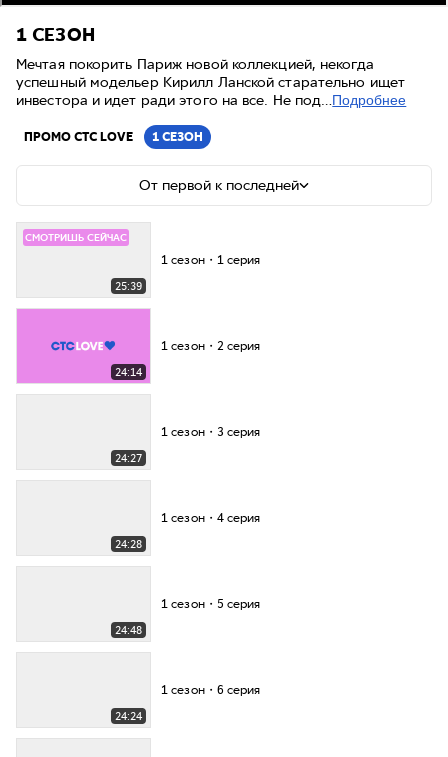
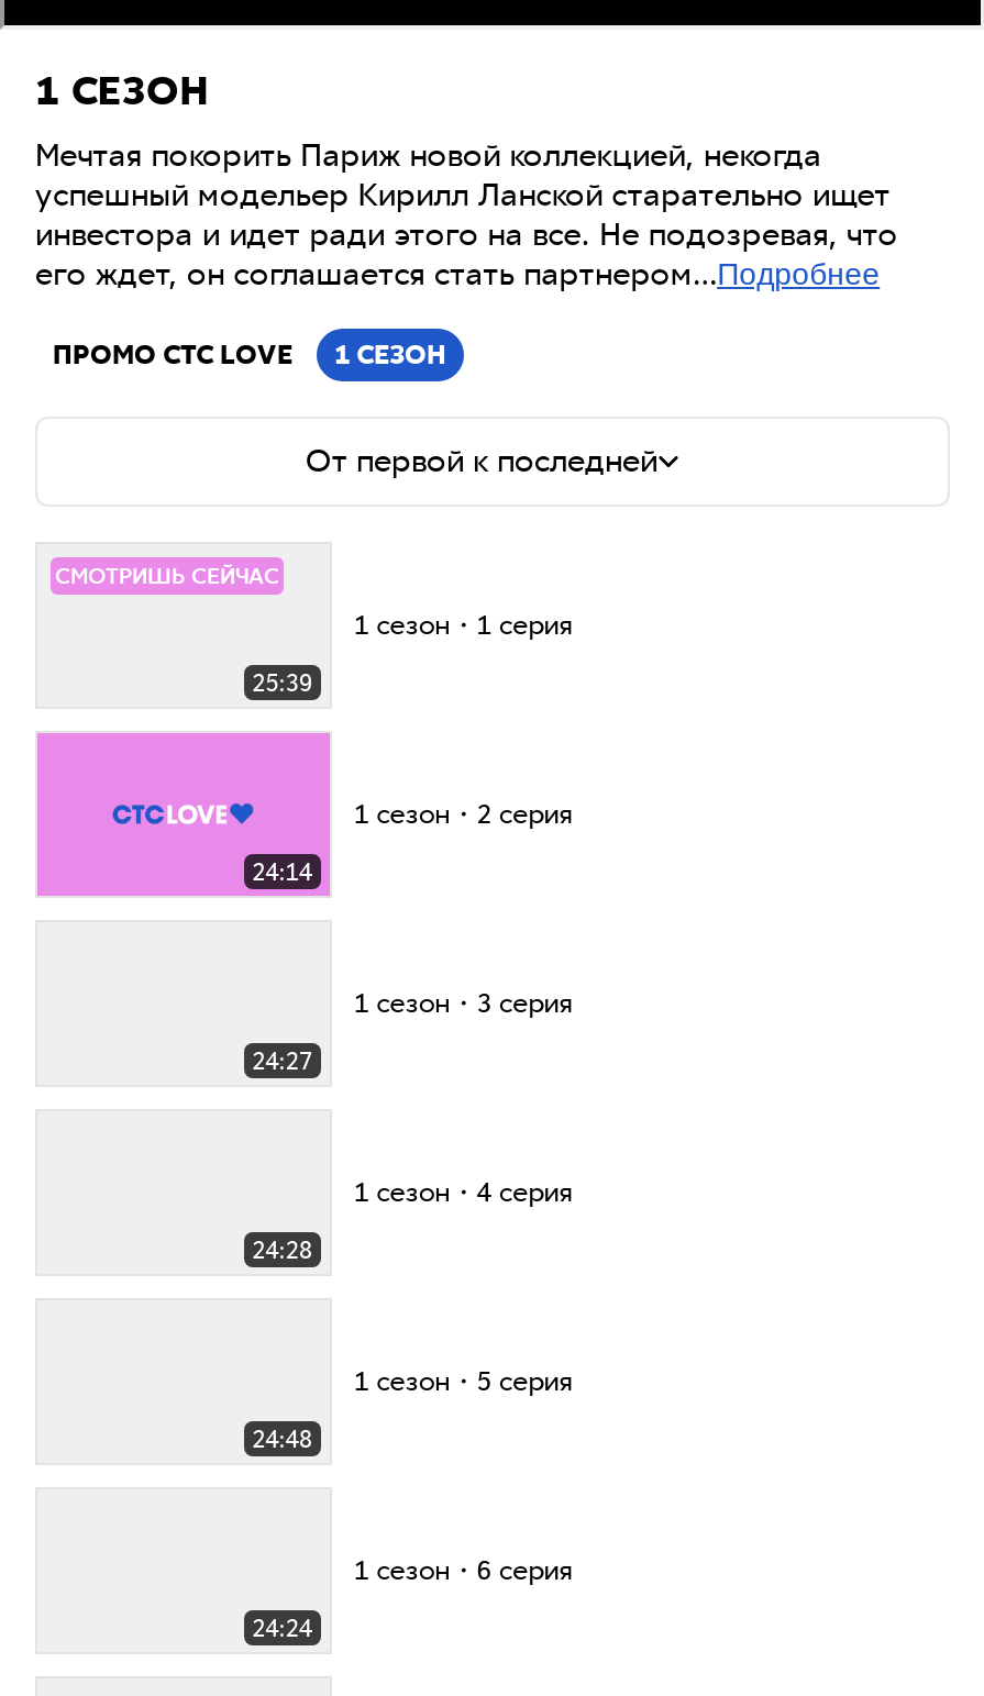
[16,91,406,109] инвестора и идет ради этого на все. Не под…Подробнее -> [35,214,898,293] инвестора и идет ради этого на все. Не подозревая, что | его ждет, он соглашается стать партнером…Подробнее

